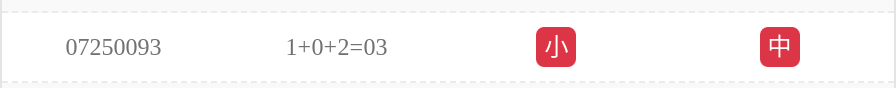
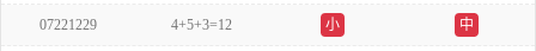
[66,33,162,61] 07250093 -> [39,17,97,33] 07221229
[286,33,388,61] 1+0+2=03 -> [171,17,232,33] 4+5+3=12

